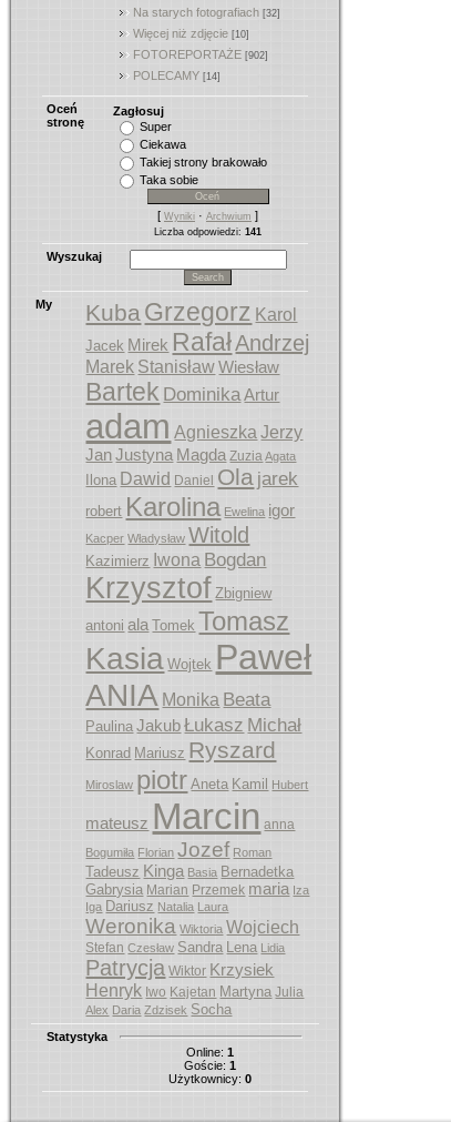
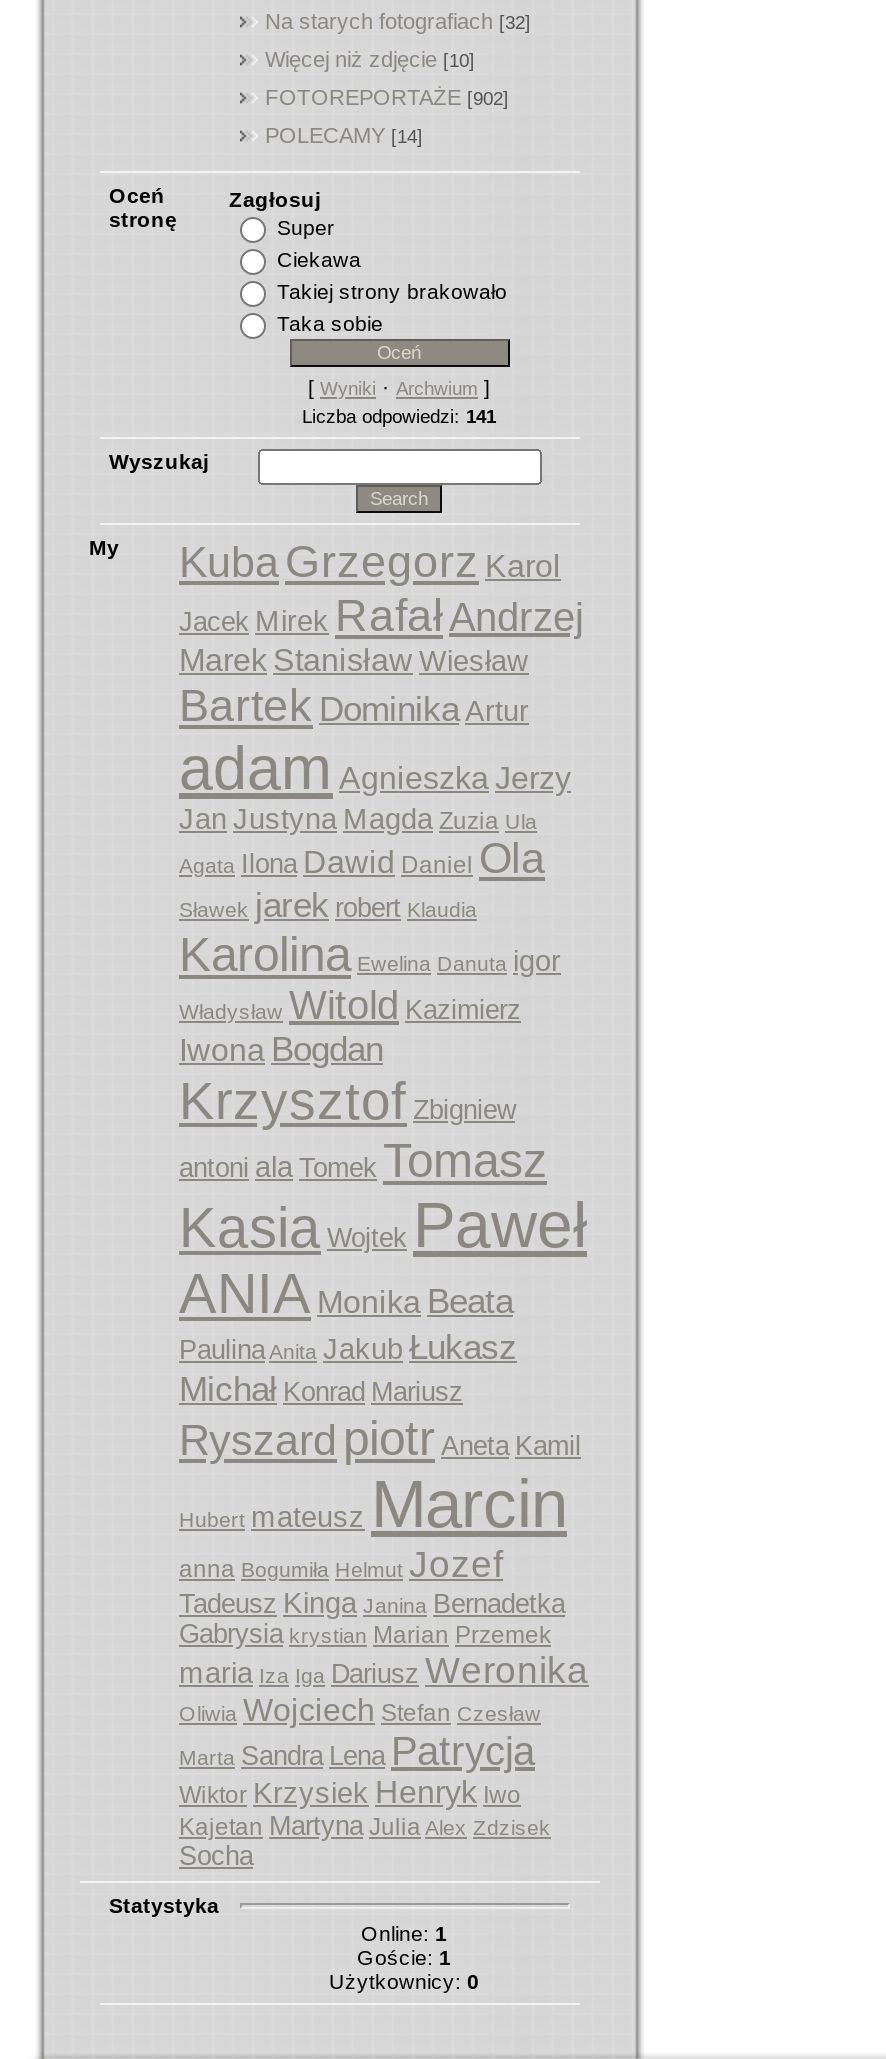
[86,446,299,570] Jan Justyna Magda Zuzia Agata | Ilona Dawid Daniel Ola jarek | robert Karolina Ewelina igor | Kacper Władysław Witold | Kazimierz Iwona Bogdan -> [179,803,561,1069] Jan Justyna Magda Zuzia Ula | Agata Ilona Dawid Daniel Ola | Sławek jarek robert Klaudia | Karolina Ewelina Danuta igor | Władysław Witold Kazimierz | Iwona Bogdan
[86,714,310,1018] Paulina Jakub Łukasz Michał | Konrad Mariusz Ryszard | Miroslaw piotr Aneta Kamil Hubert | mateusz Marcin anna | Bogumiła Florian Jozef Roman | Tadeusz Kinga Basia Bernadetka | Gabrysia Marian Przemek maria Iza | Iga Dariusz Natalia Laura | Weronika Wiktoria Wojciech | Stefan Czesław Sandra Lena Lidia | Patrycja Wiktor Krzysiek | Henryk Iwo Kajetan Martyna Julia | Alex Daria Zdzisek Socha -> [179,1327,589,1871] Paulina Anita Jakub Łukasz | Michał Konrad Mariusz | Ryszard piotr Aneta Kamil | Hubert mateusz Marcin | anna Bogumiła Helmut Jozef | Tadeusz Kinga Janina Bernadetka | Gabrysia krystian Marian Przemek | maria Iza Iga Dariusz Weronika | Oliwia Wojciech Stefan Czesław | Marta Sandra Lena Patrycja | Wiktor Krzysiek Henryk Iwo | Kajetan Martyna Julia Alex Zdzisek | Socha

